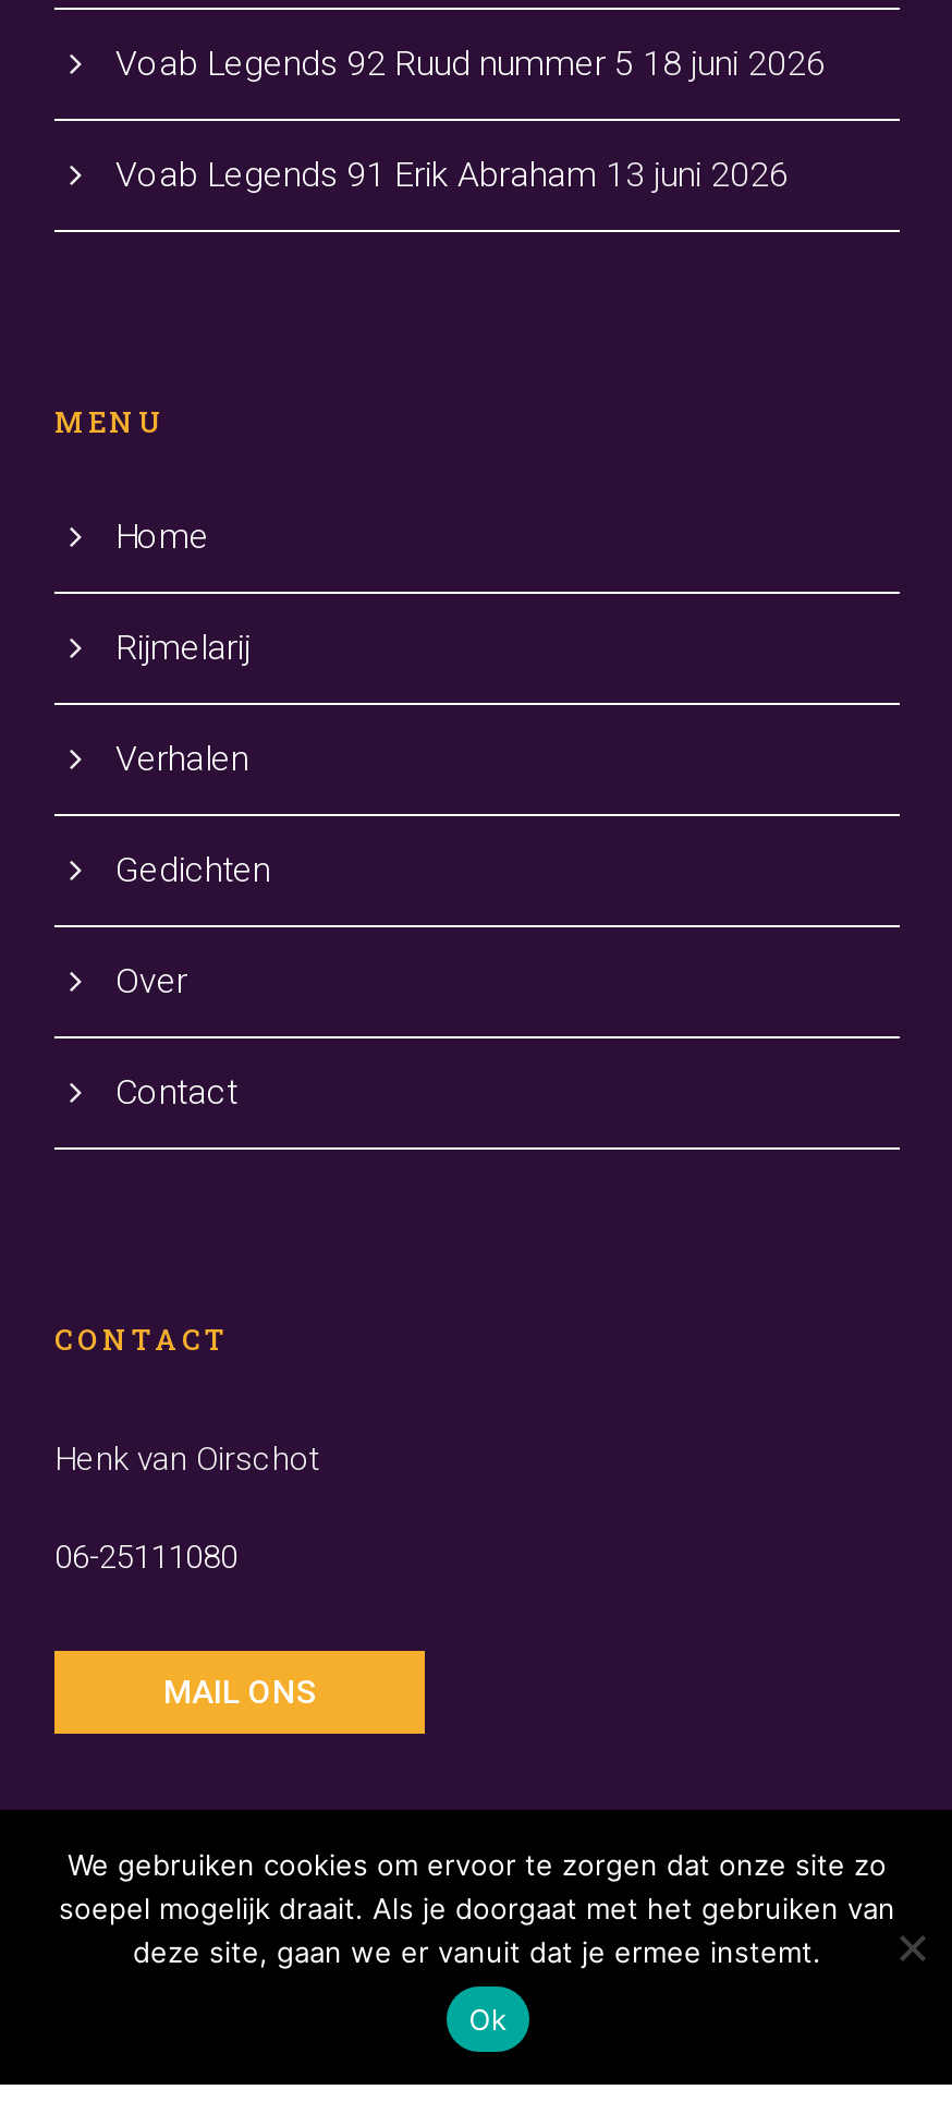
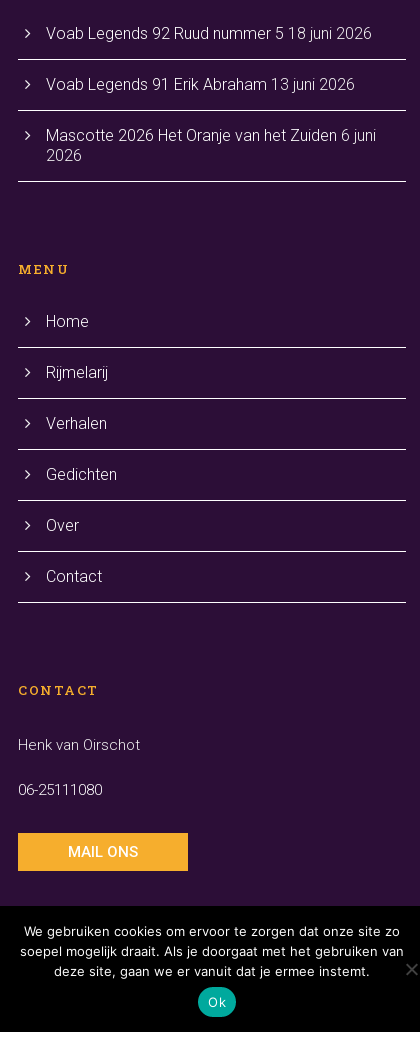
none -> [46,126,376,165] Mascotte 2026 Het Oranje van het Zuiden 6 juni | 2026

